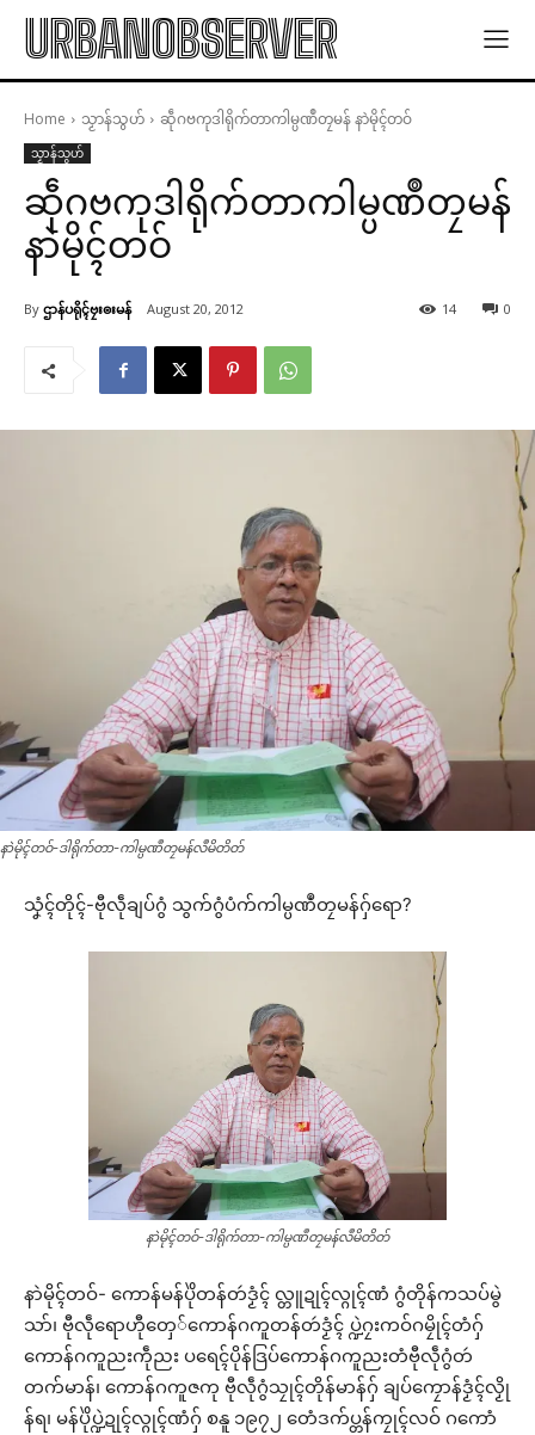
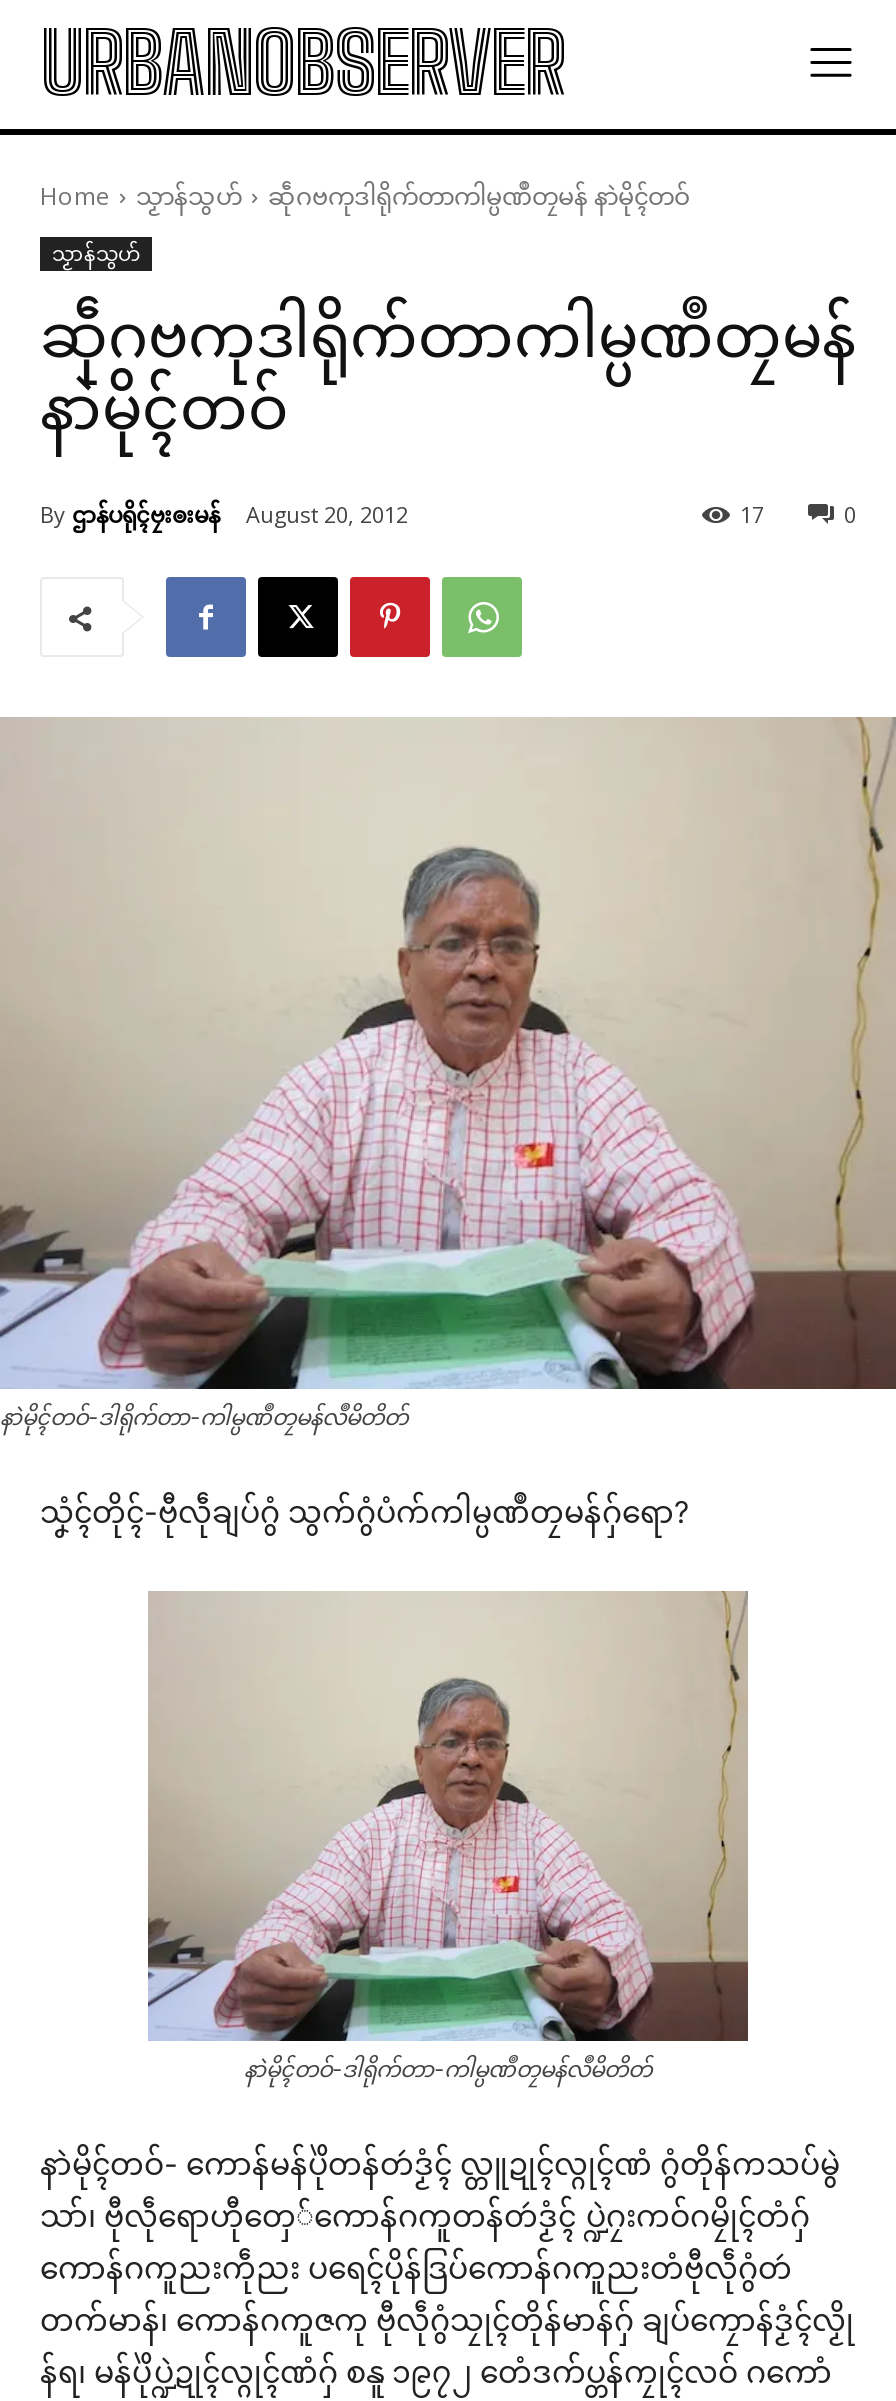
[442,300,456,318] 14 -> [740,499,764,529] 17

